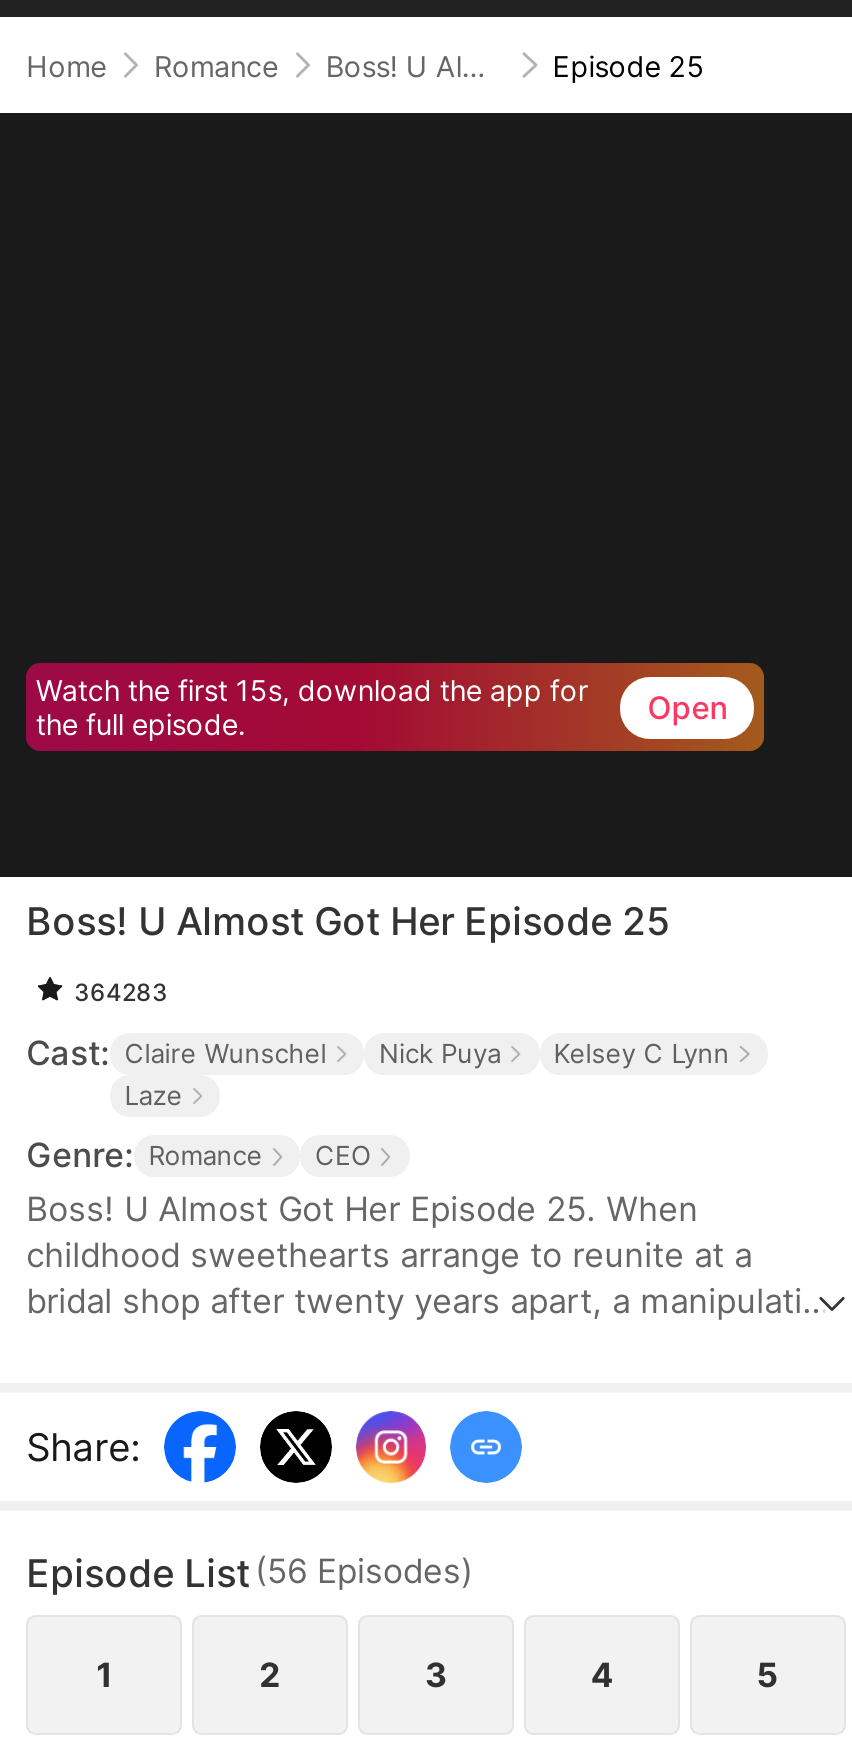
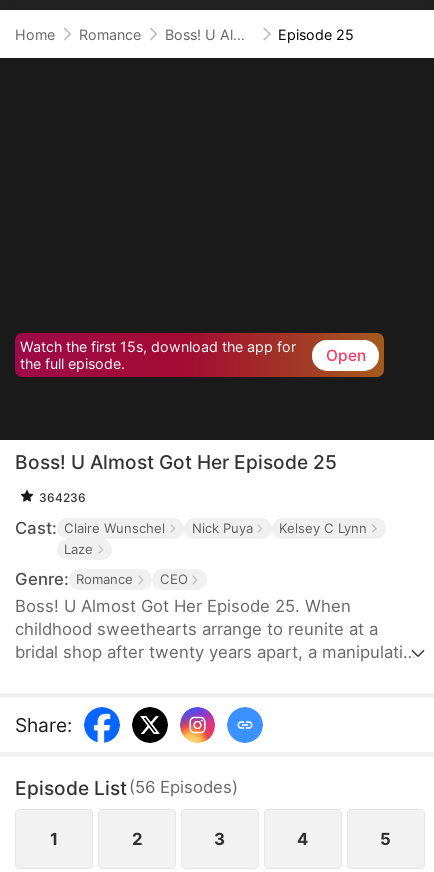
[74,976,168,1006] 364283 -> [39,490,86,505] 364236

